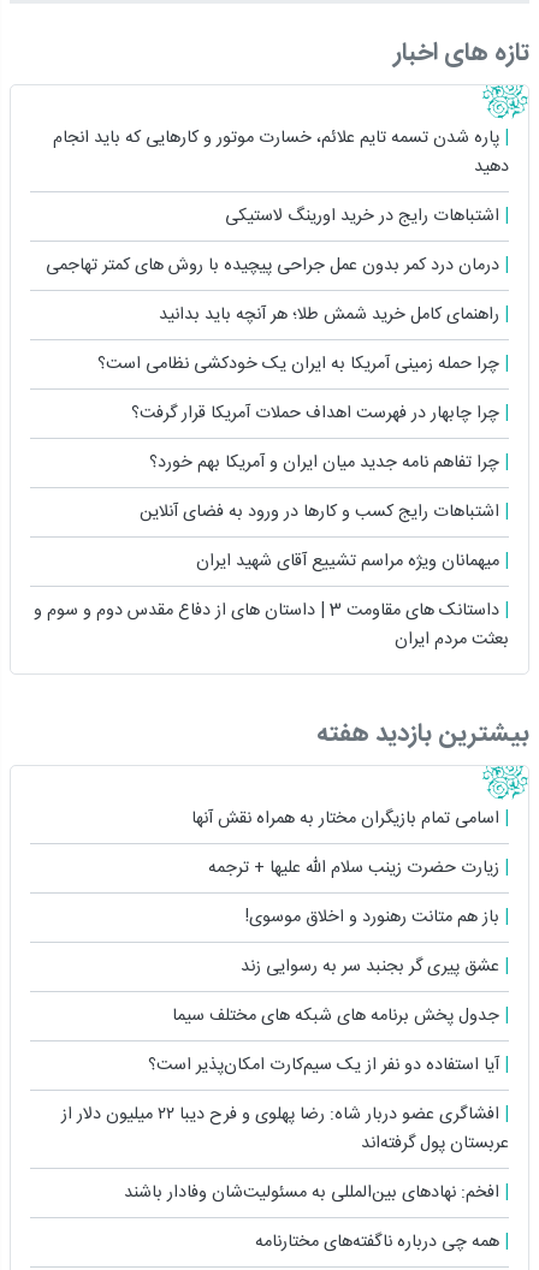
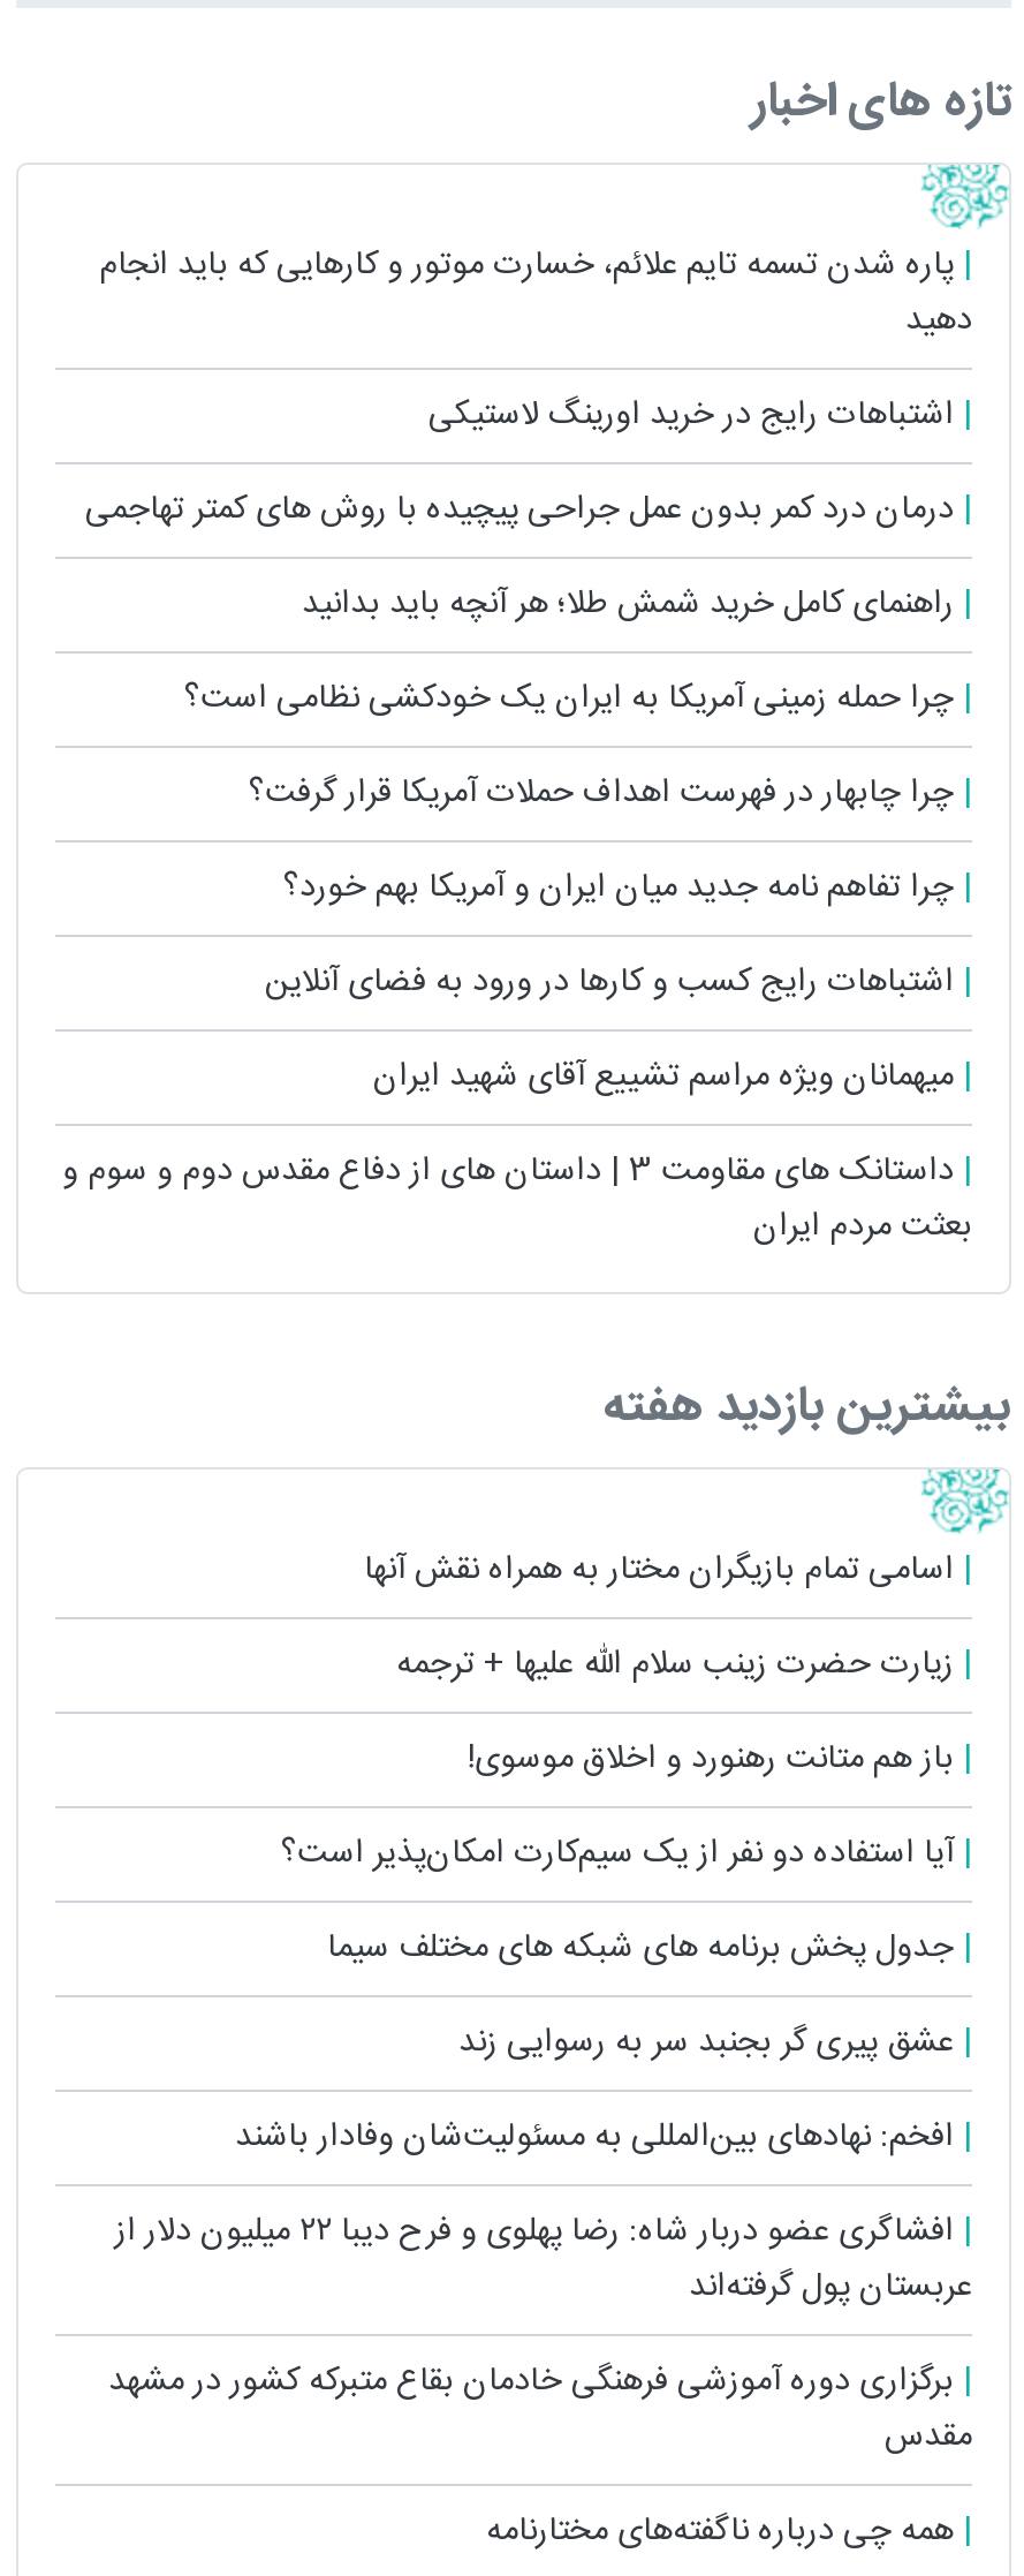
moved [241,952,504,981] -> [458,2016,963,2071]: عشق پیری گر بجنبد سر به رسوایی زند
moved [148,1002,504,1080] -> [281,1827,963,1977]: جدول پخش برنامه های شبکه های مختلف سیما | آیا استفاده دو نفر از یک سیم‌کارت امکان‌پذیر است؟
none -> [108,2355,972,2465] برگزاری دوره آموزشی فرهنگی خادمان بقاع متبرکه کشور در مشهد | مقدس
moved [124,1179,504,1207] -> [235,2110,963,2166]: افخم: نهادهای بین‌المللی به مسئولیت‌شان وفادار باشند

